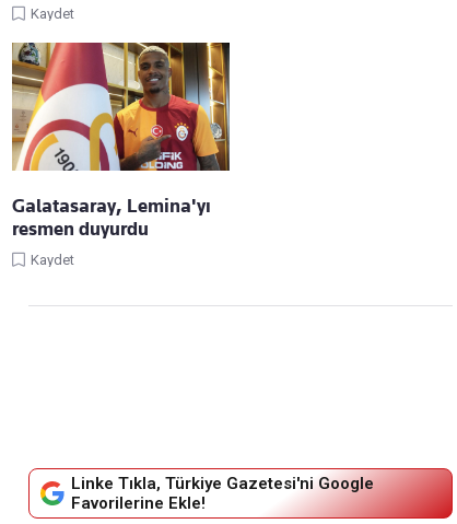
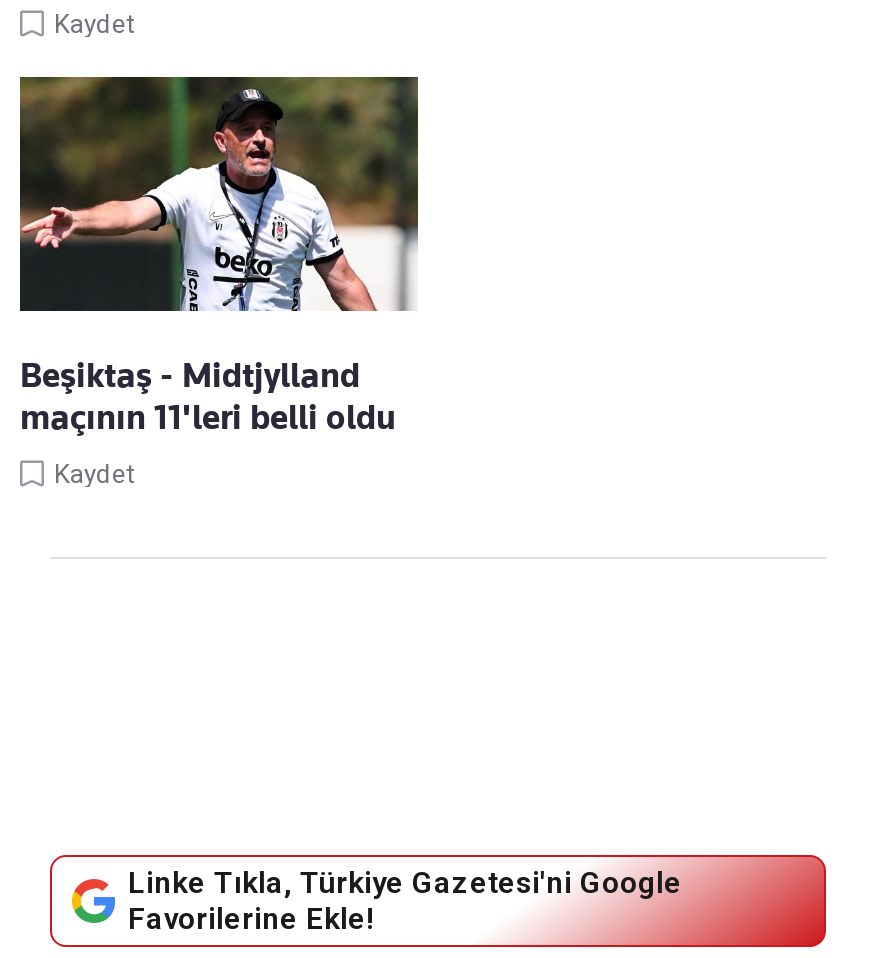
[11,42,231,239] [image] | Galatasaray, Lemina'yı | resmen duyurdu -> [18,75,418,437] [image] | Beşiktaş - Midtjylland | maçının 11'leri belli oldu

